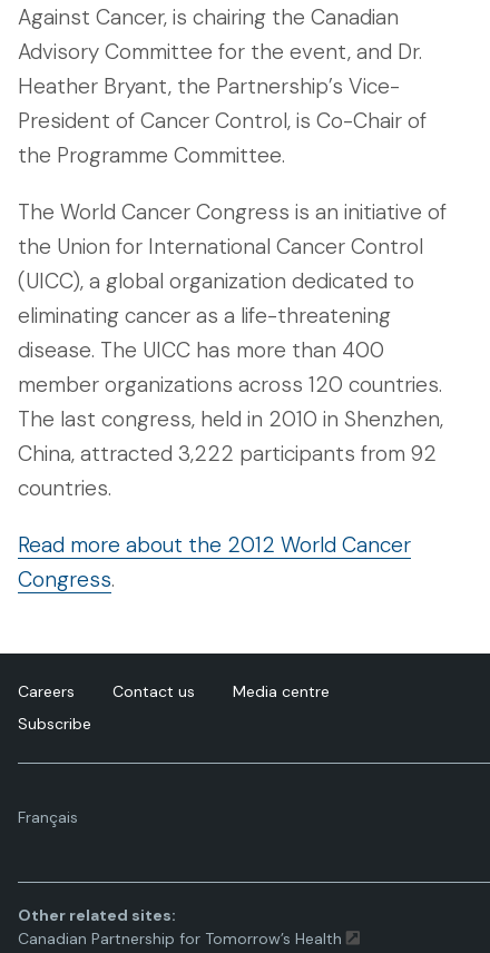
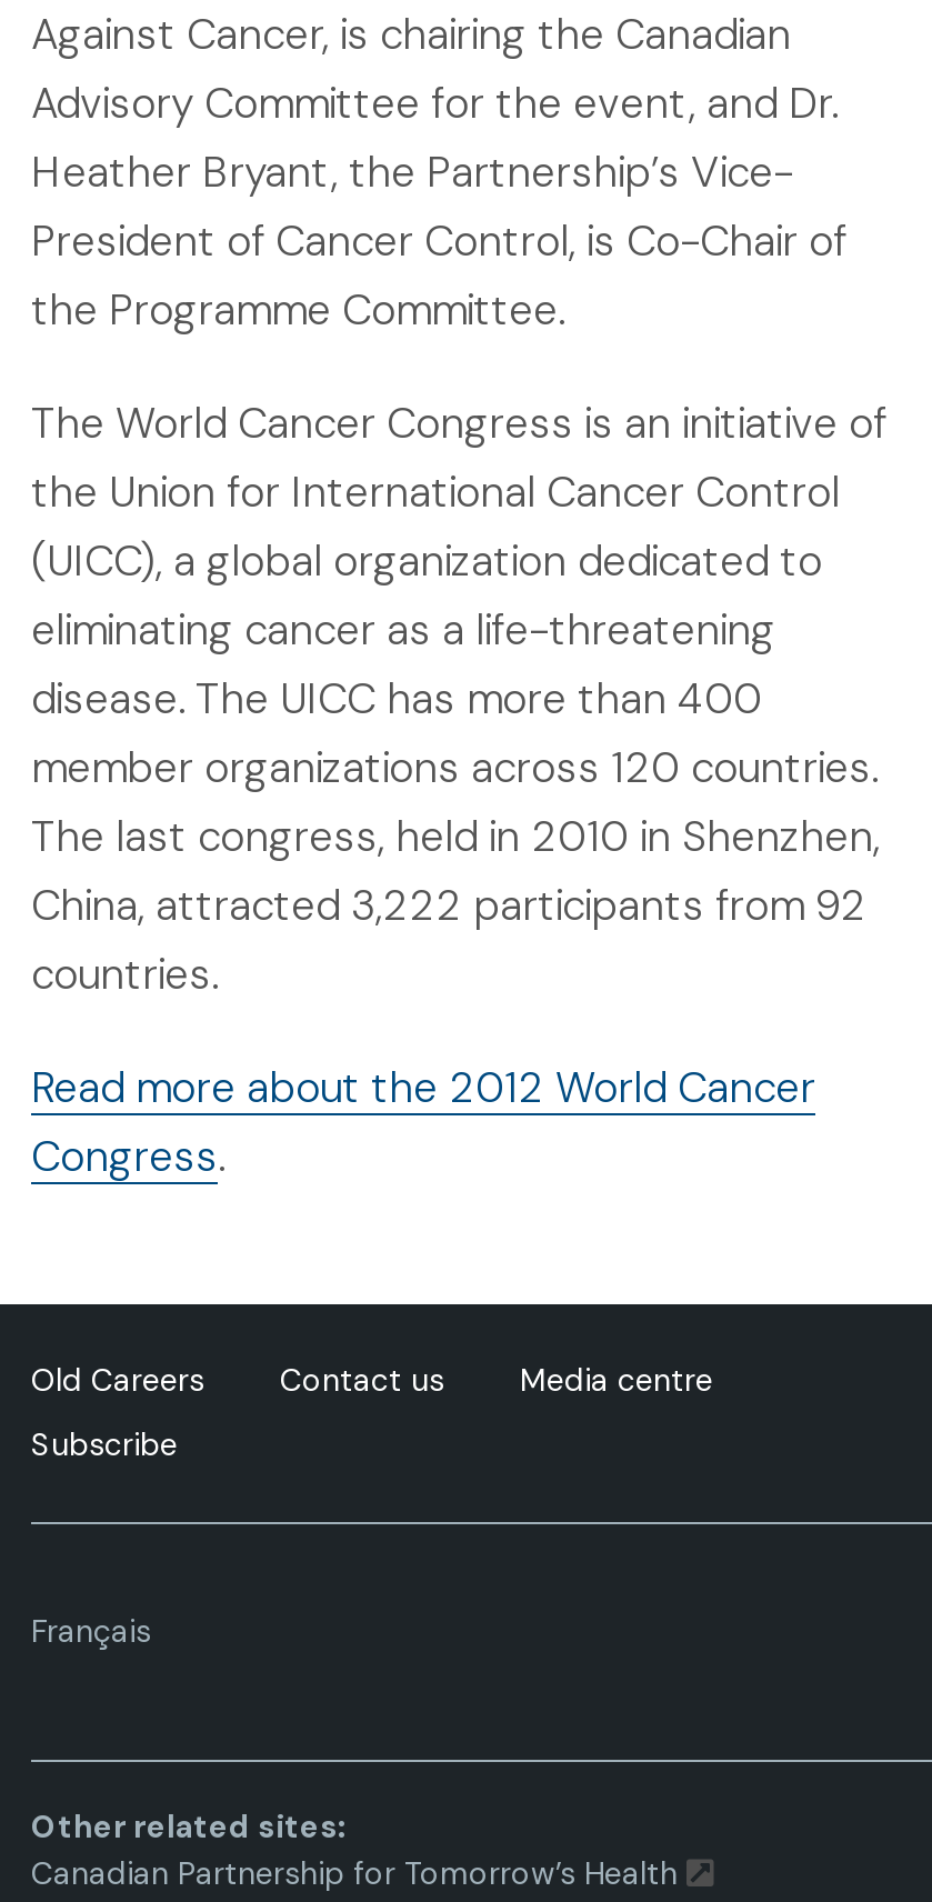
[18,681,75,701] Careers -> [31,1360,204,1400] Old Careers

